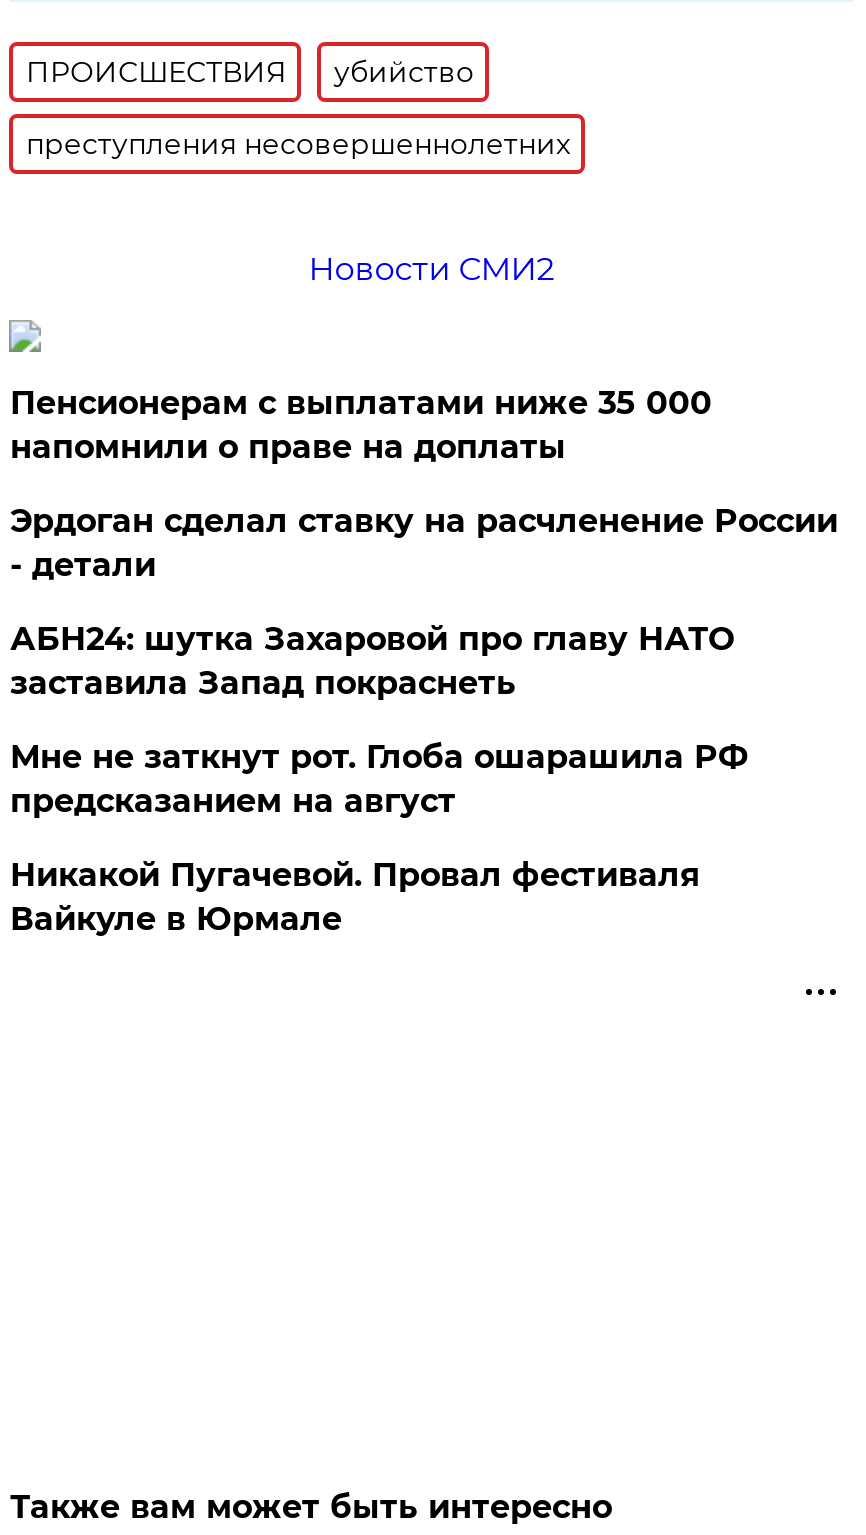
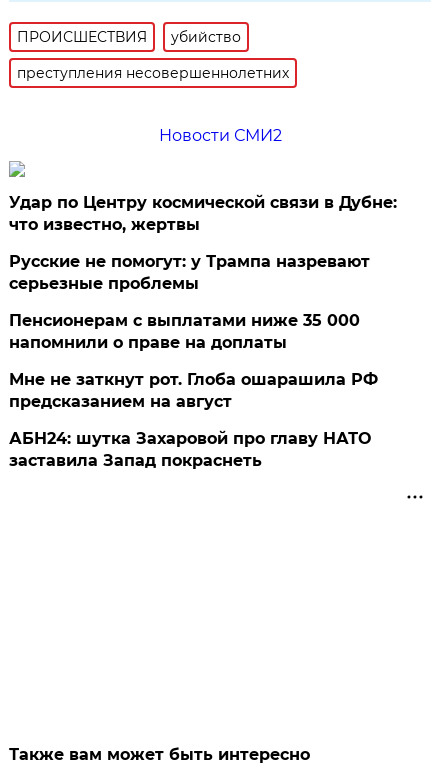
none -> [9,193,397,293] Удар по Центру космической связи в Дубне: | что известно, жертвы | Русские не помогут: у Трампа назревают | серьезные проблемы
moved [10,384,712,466] -> [9,311,360,352]: Пенсионерам с выплатами ниже 35 000 | напомнили о праве на доплаты
[10,502,838,584] Эрдоган сделал ставку на расчленение России | - детали -> none
moved [10,620,734,702] -> [9,429,371,470]: АБН24: шутка Захаровой про главу НАТО | заставила Запад покраснеть
[10,856,700,938] Никакой Пугачевой. Провал фестиваля | Вайкуле в Юрмале -> none

